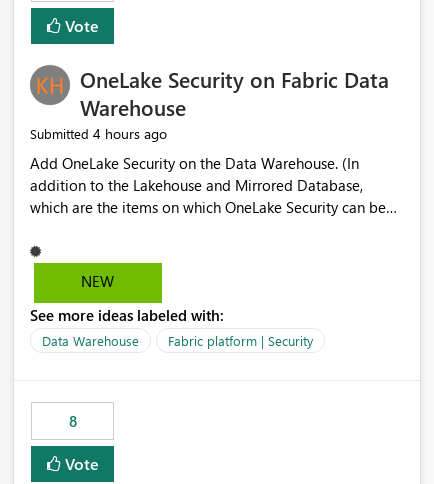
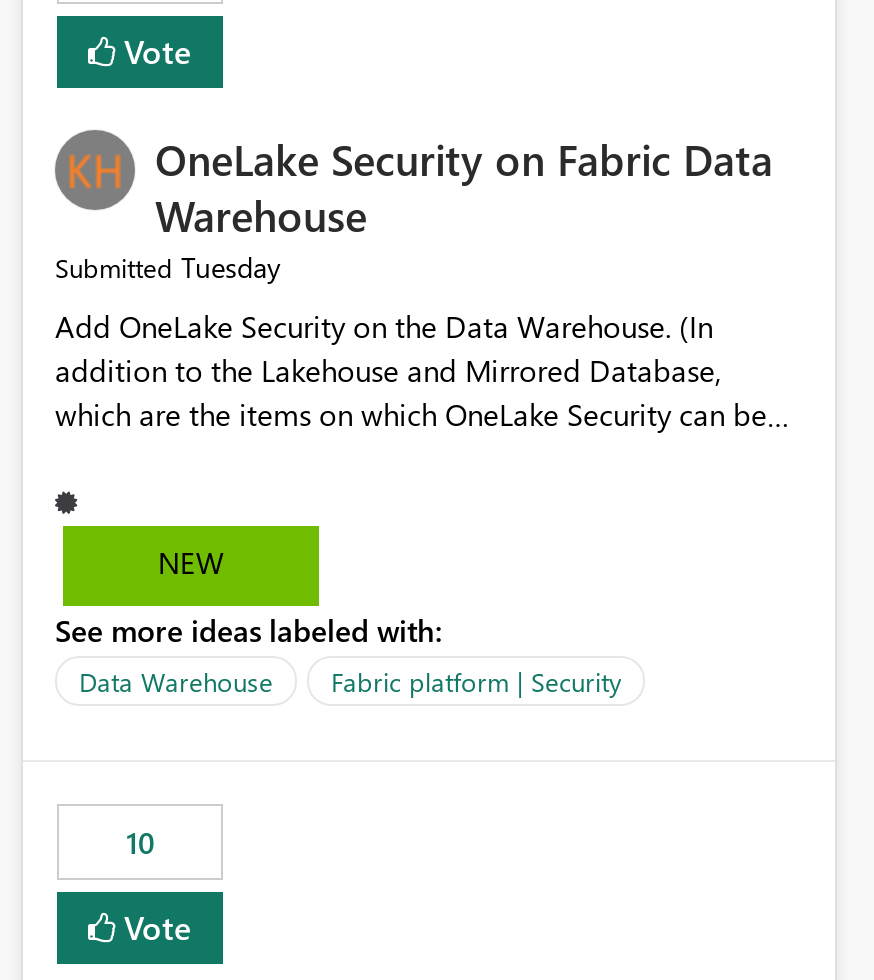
[30,124,167,143] Submitted 4 hours ago -> [55,249,281,287] Submitted Tuesday
[68,411,76,431] 8 -> [126,823,154,863] 10

